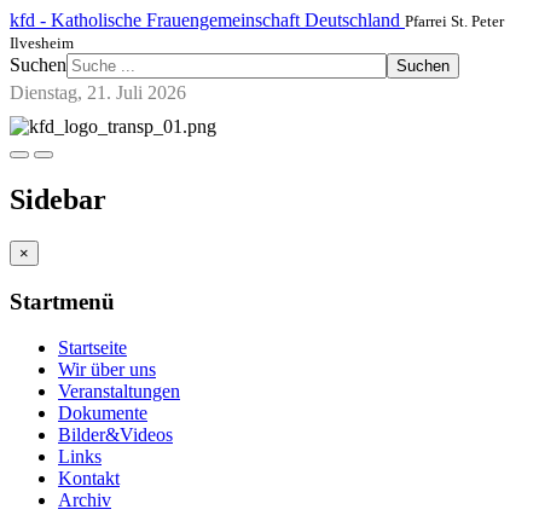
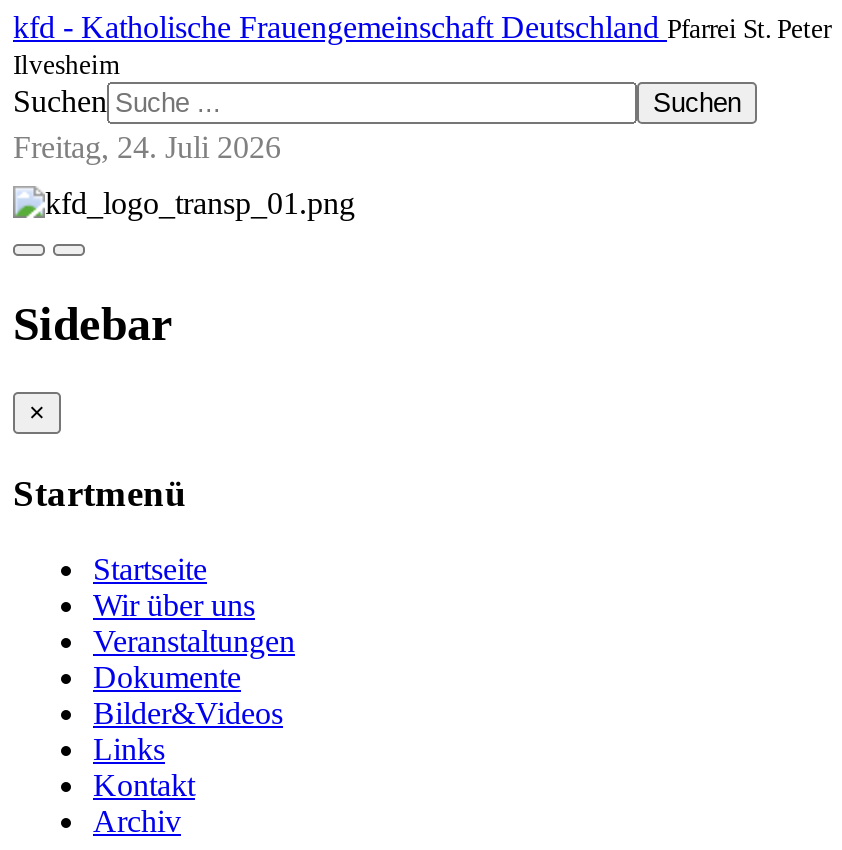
[10,82,186,103] Dienstag, 21. Juli 2026 -> [13,130,281,164] Freitag, 24. Juli 2026

